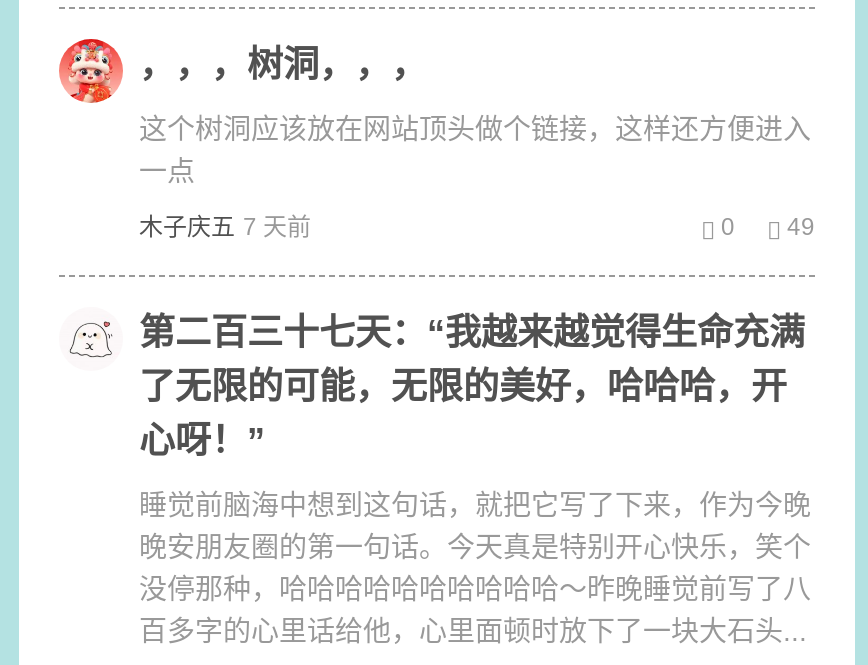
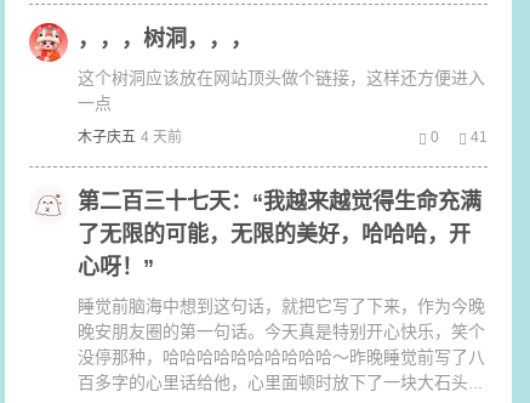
[139,214,311,242] 木子庆五 7 天前 -> [78,129,182,146] 木子庆五 4 天前
[715,214,815,242] 0 49 -> [427,129,488,146] 0 41

